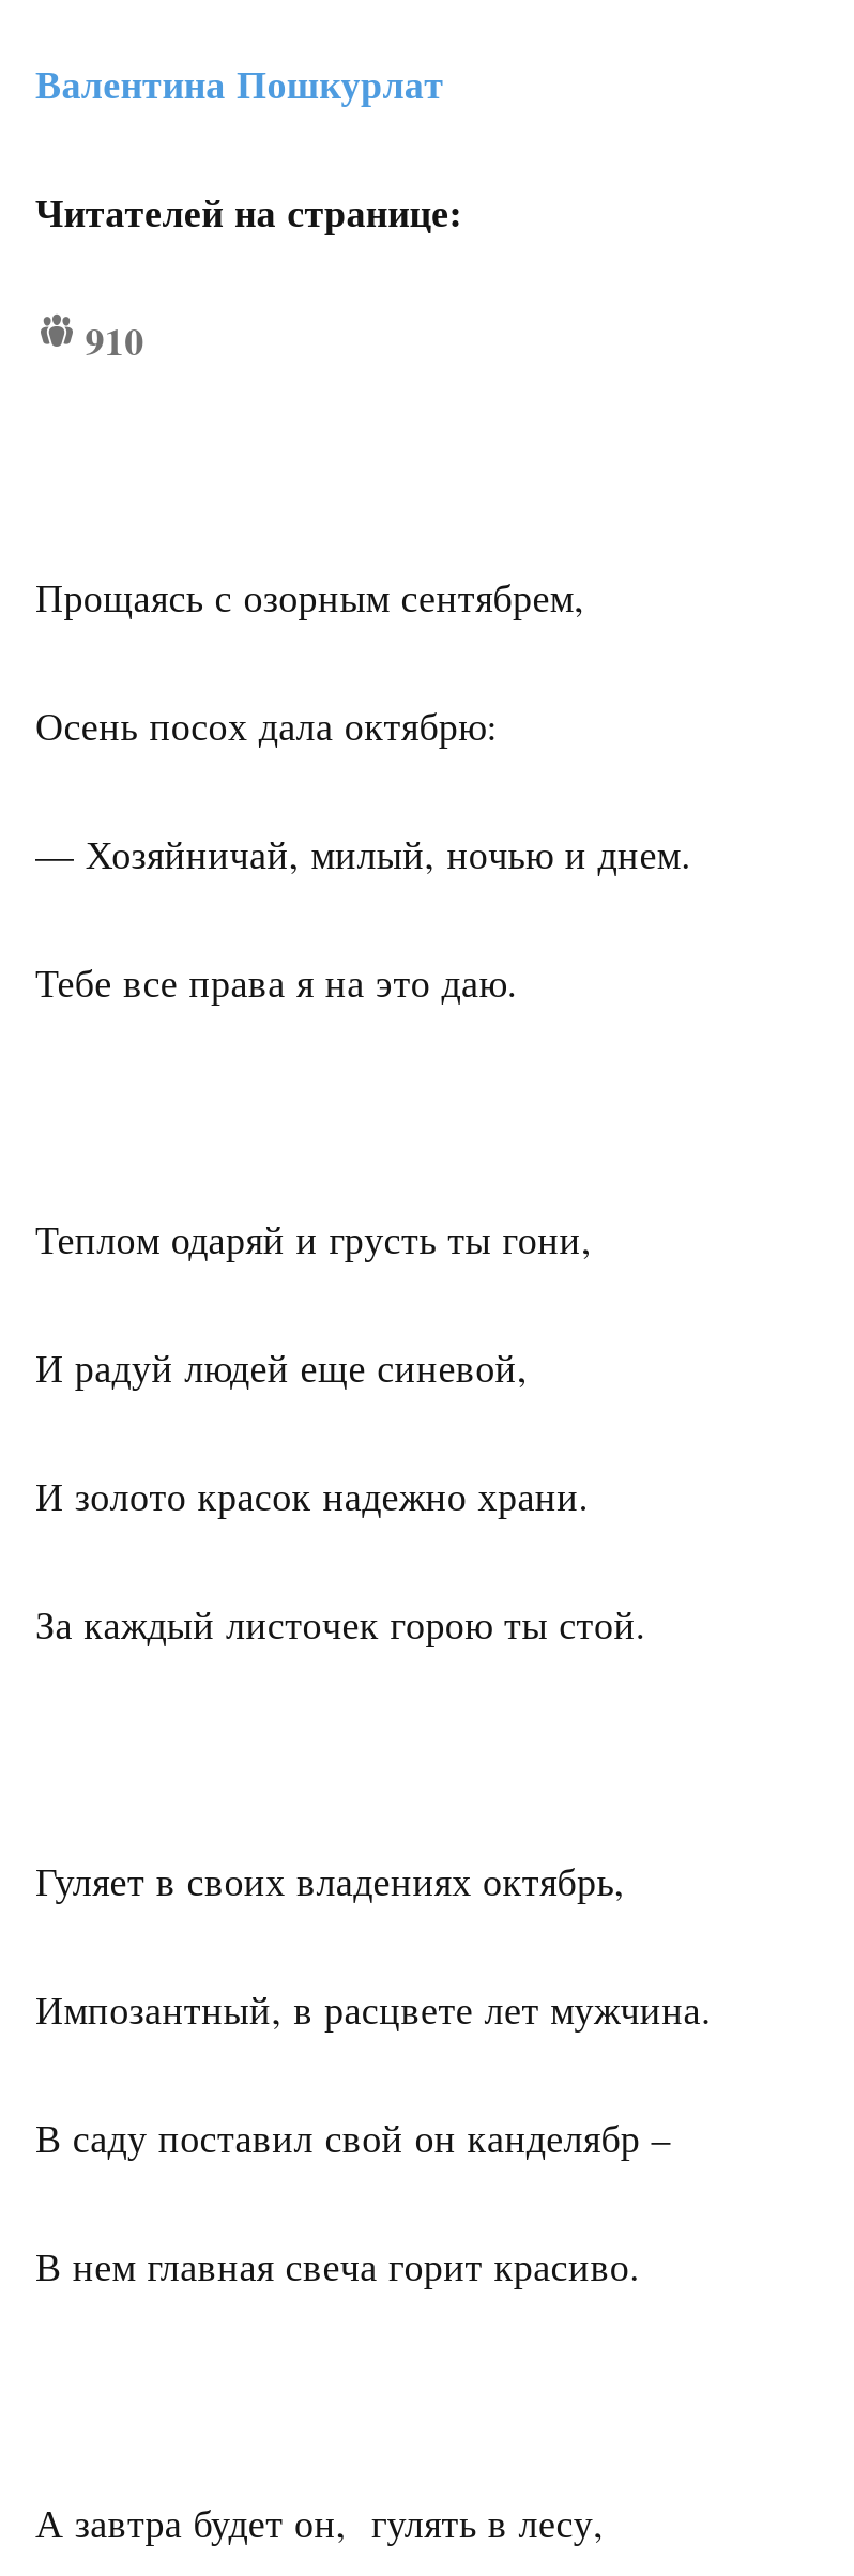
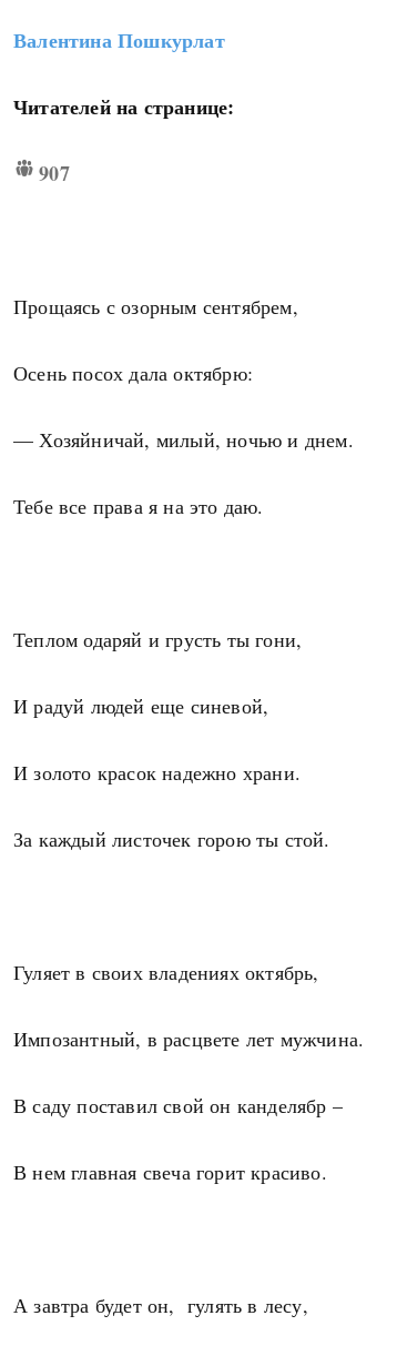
[85,313,144,368] 910 -> [39,159,70,188] 907

